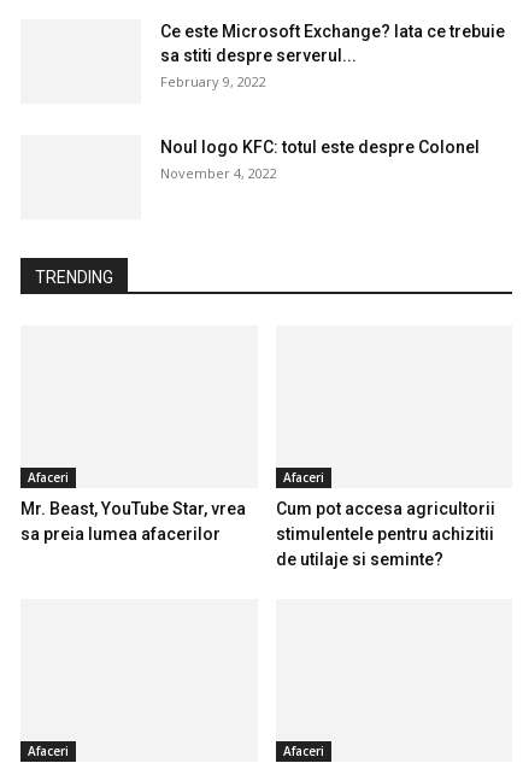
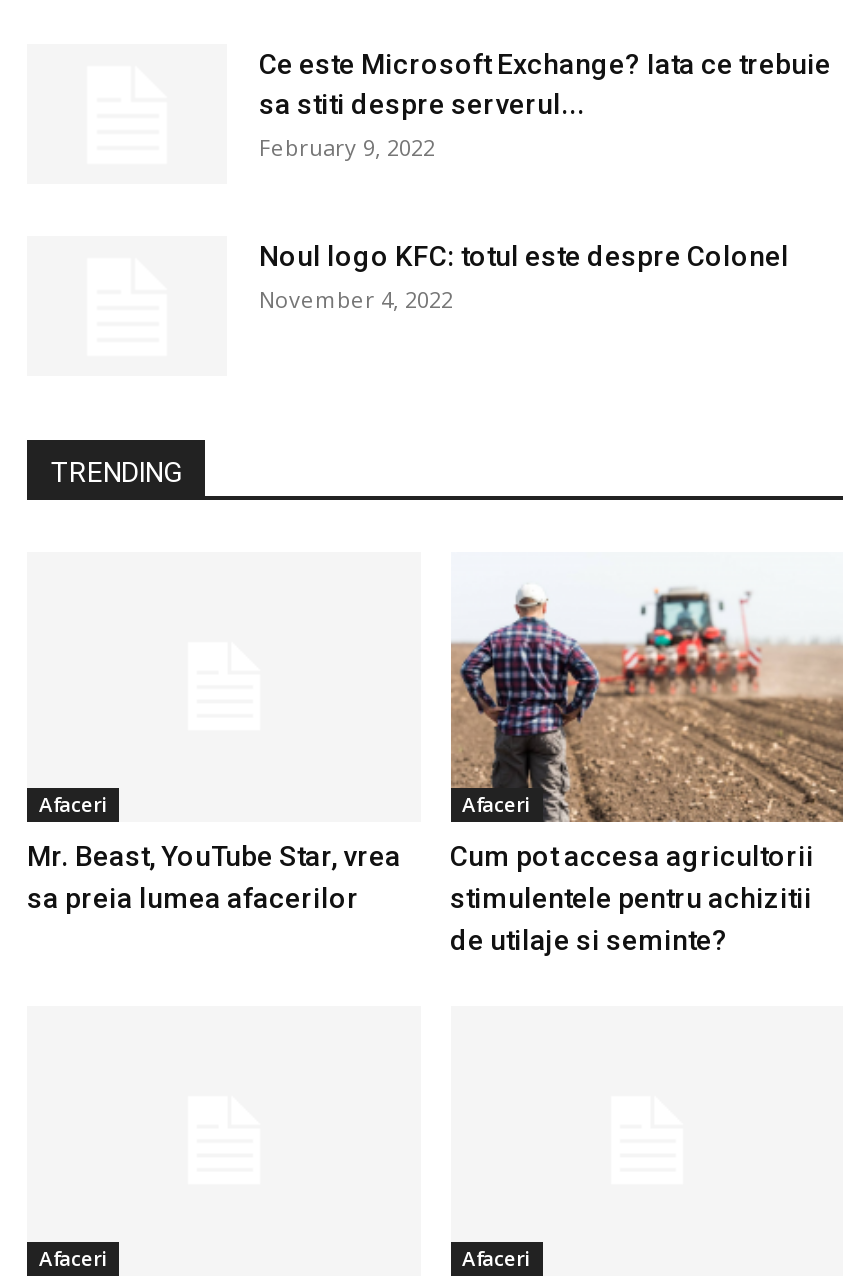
none -> [449,588,845,824] [image]

